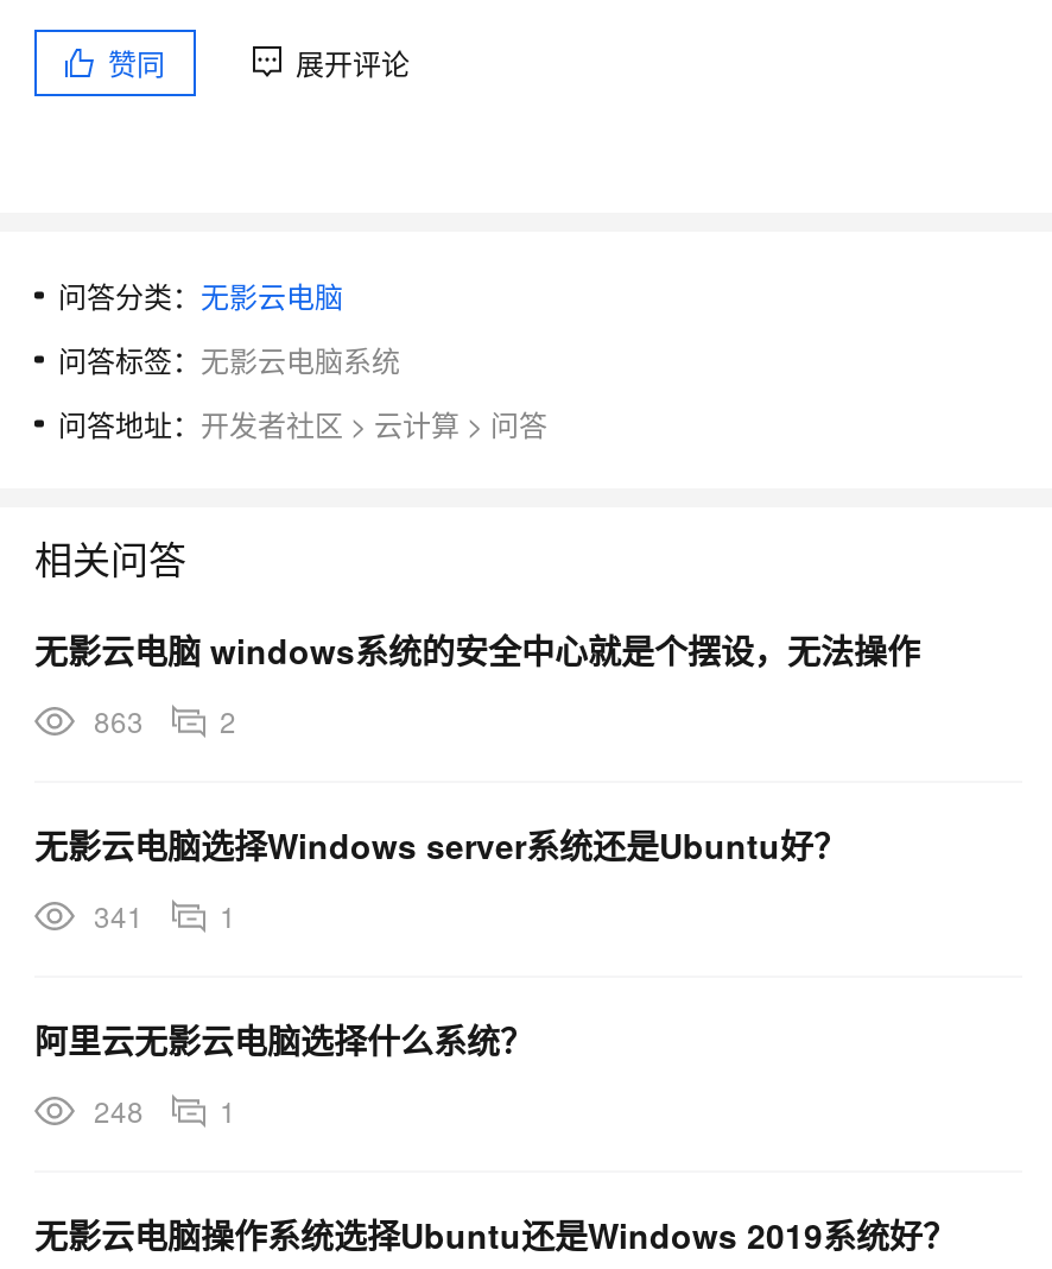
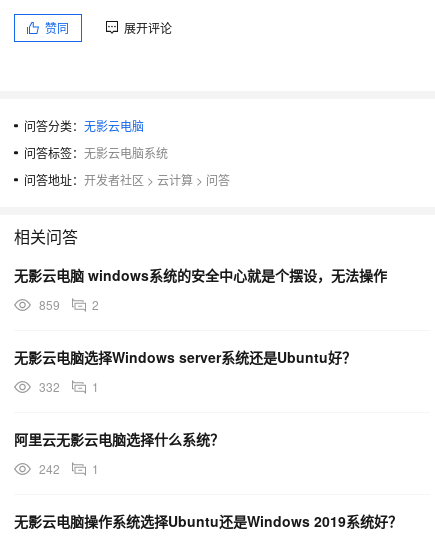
[94,699,236,740] 863 2 -> [39,296,99,313] 859 2
[94,894,236,935] 341 1 -> [39,378,99,395] 332 1
[94,1089,236,1130] 248 1 -> [39,460,99,477] 242 1

